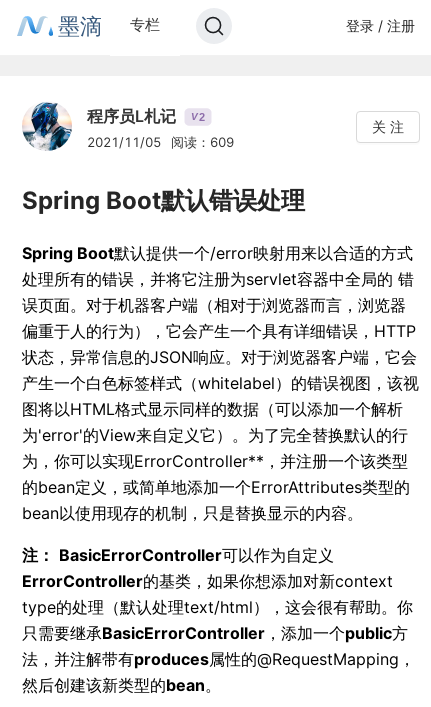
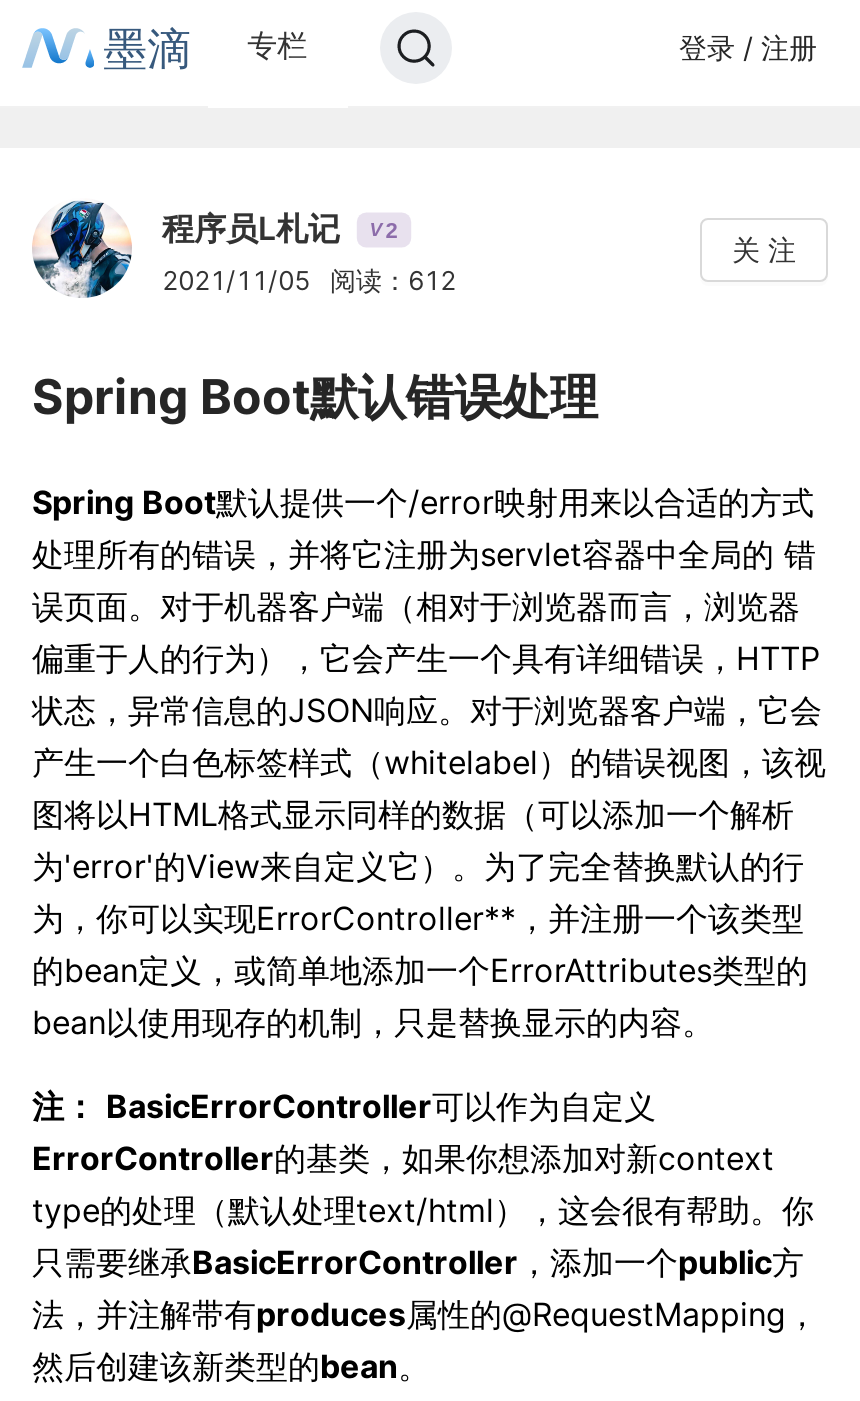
[87,134,234,150] 2021/11/05 阅读：609 -> [162,264,456,296] 2021/11/05 阅读：612

